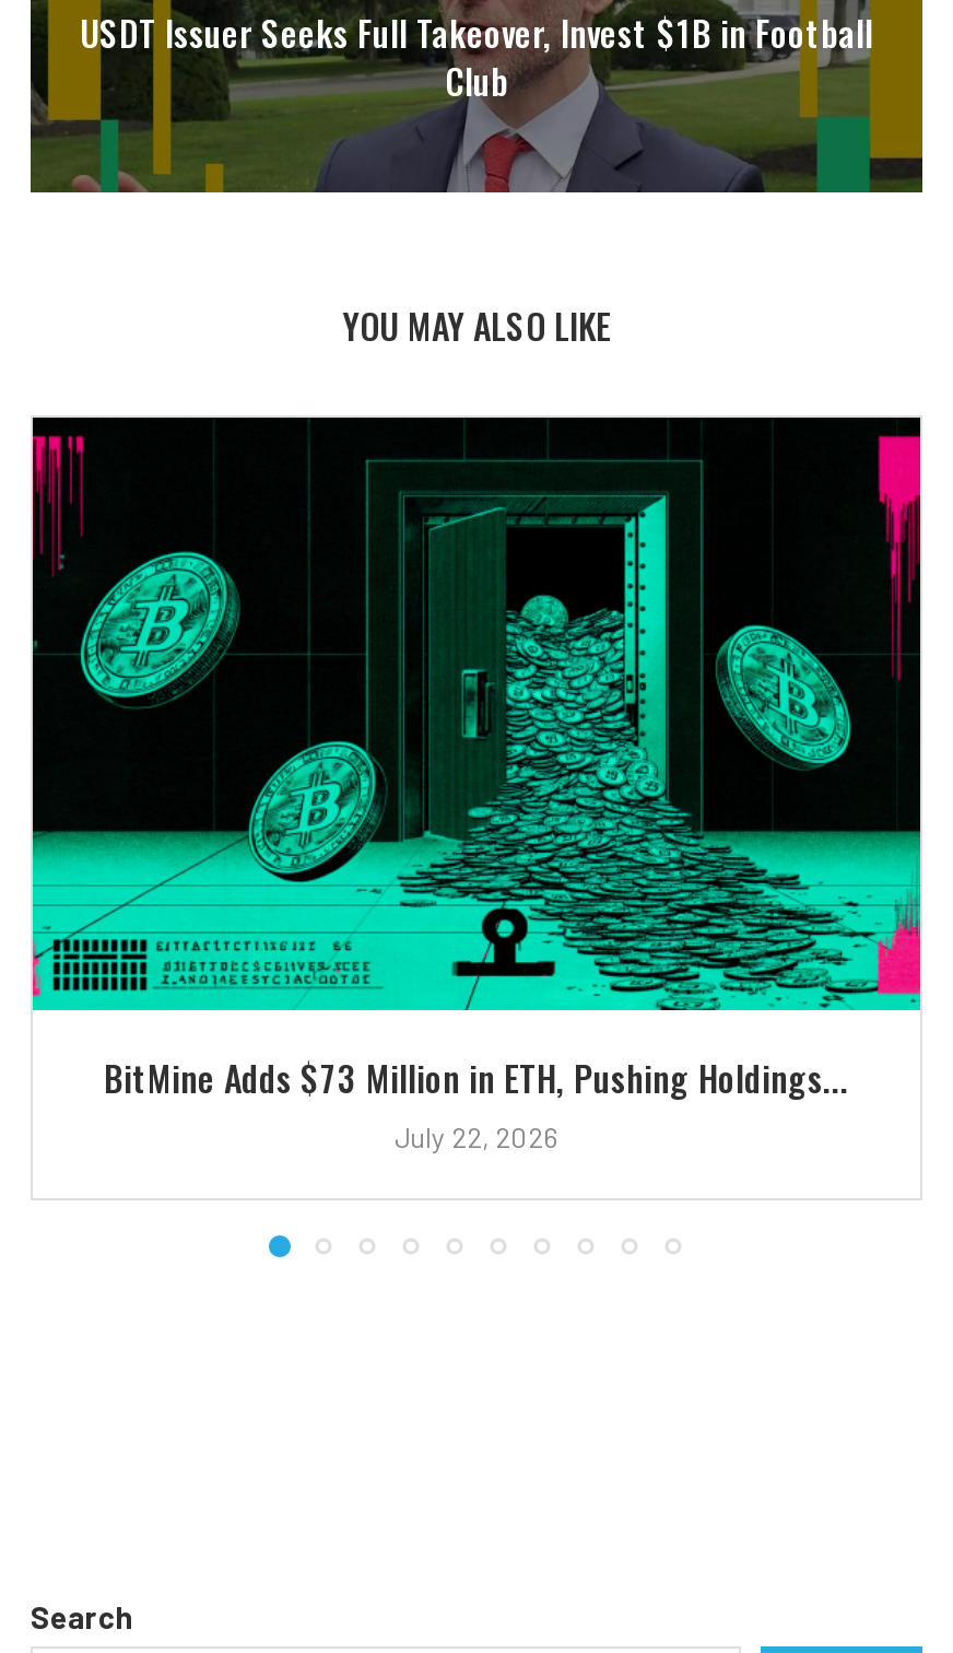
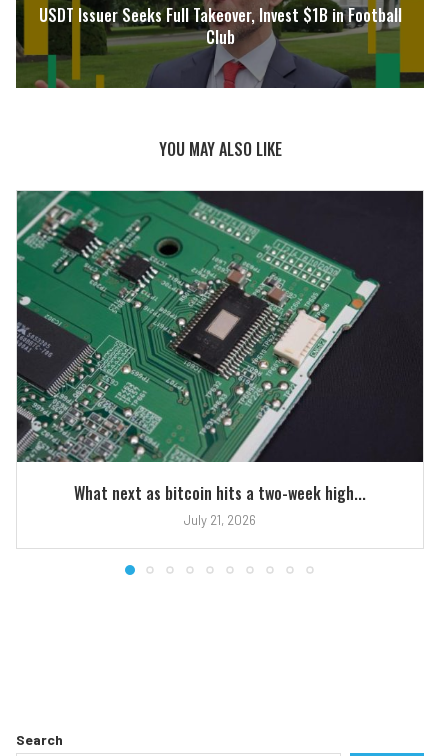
[31,415,922,1154] [image] | BitMine Adds $73 Million in ETH, Pushing Holdings... | July 22, 2026 -> [16,190,424,528] [image] | What next as bitcoin hits a two-week high... | July 21, 2026

